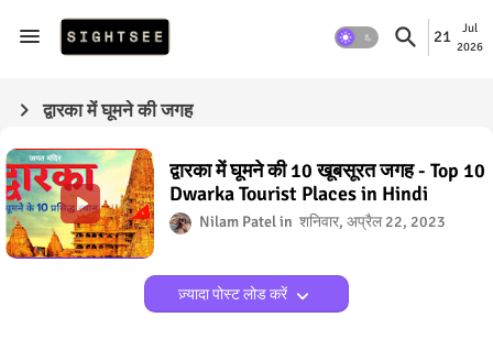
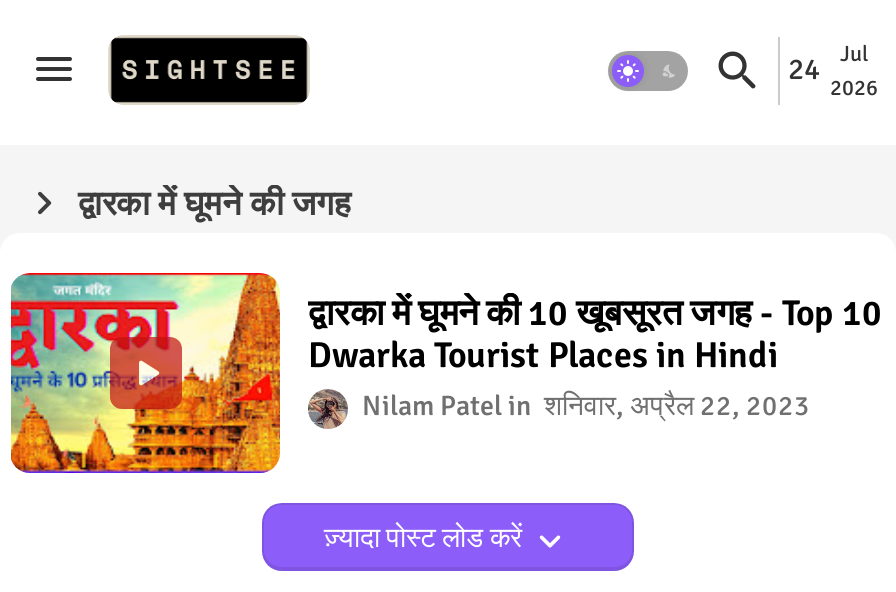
[434,20,483,53] 21 2026 Jul -> [788,40,878,100] 24 2026 Jul

